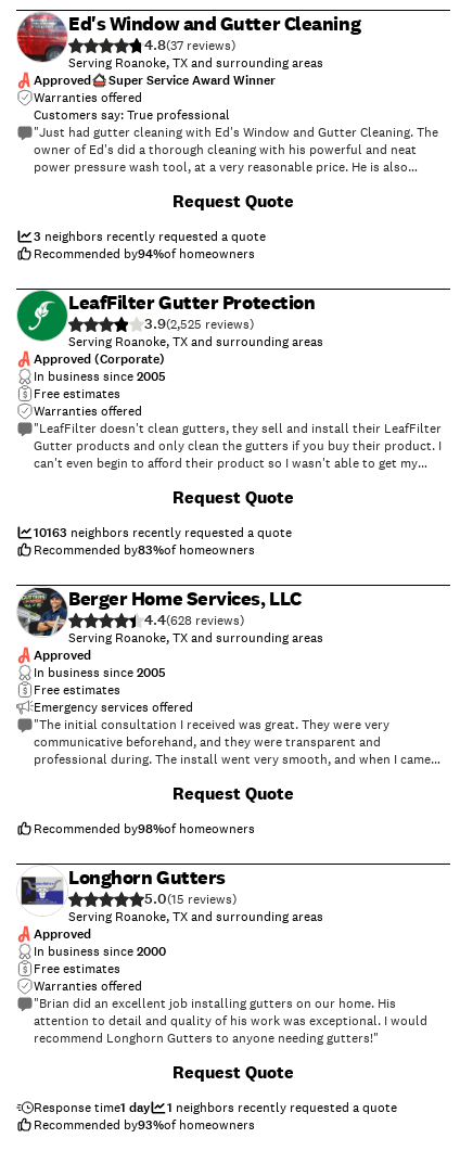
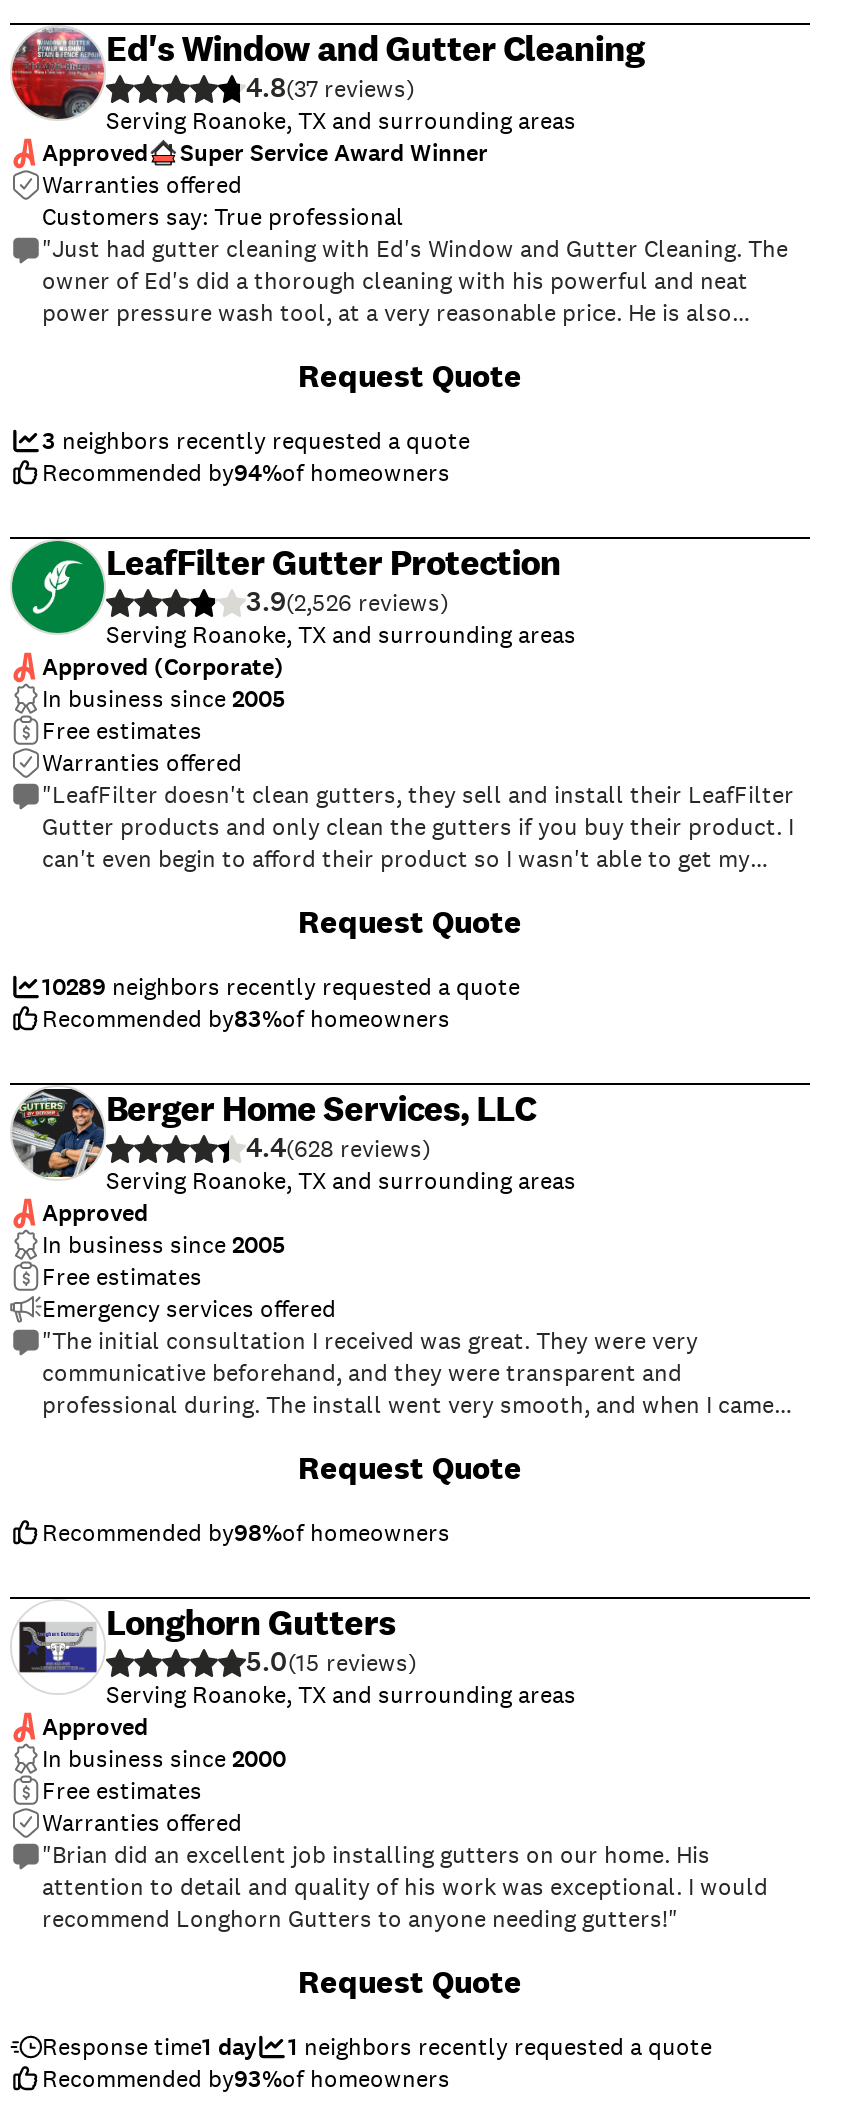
[144,314,202,334] 3.9(2,525 -> [246,583,352,621] 3.9(2,526
[34,524,292,541] 10163 neighbors recently requested a quote -> [42,971,520,1003] 10289 neighbors recently requested a quote

